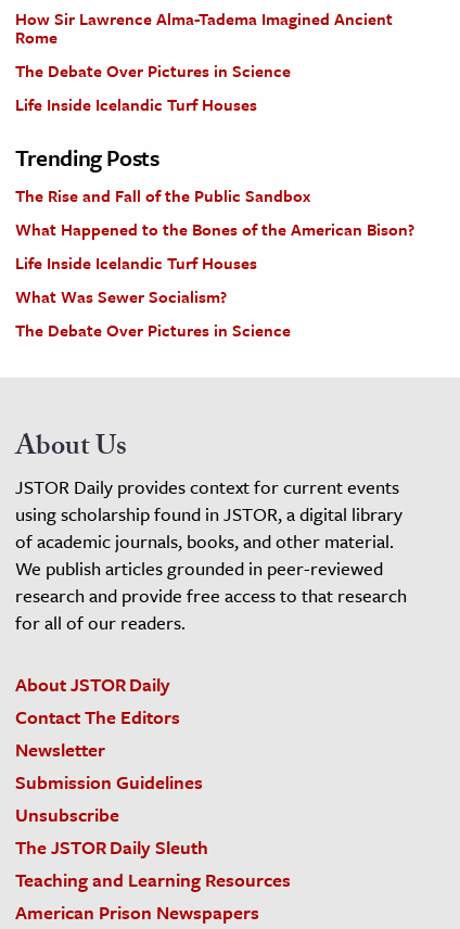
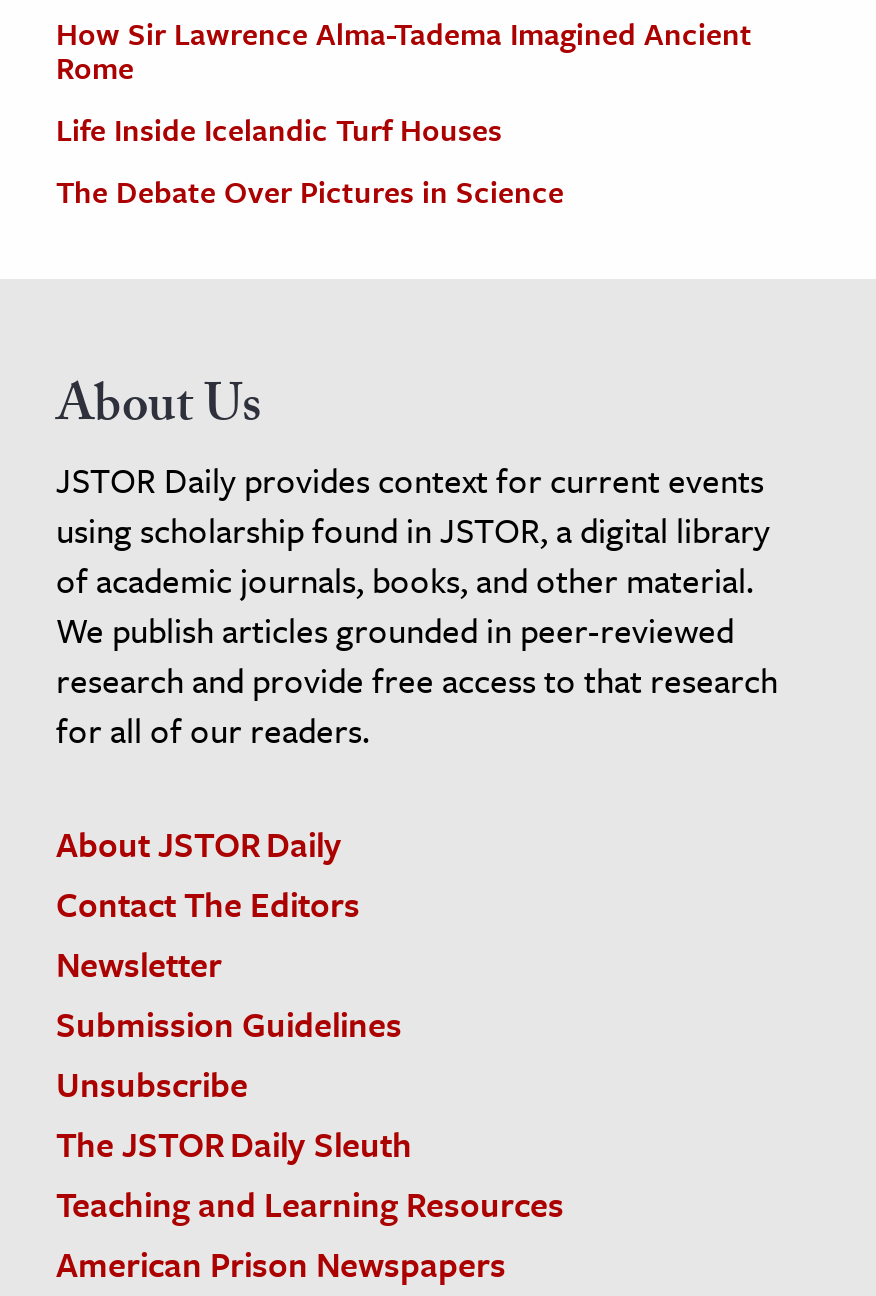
[15,59,291,82] The Debate Over Pictures in Science -> none
[15,141,414,308] Trending Posts | The Rise and Fall of the Public Sandbox | What Happened to the Bones of the American Bison? | Life Inside Icelandic Turf Houses | What Was Sewer Socialism? -> none

